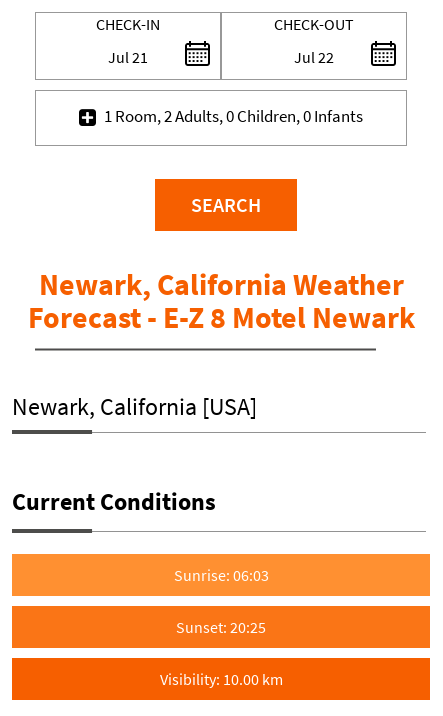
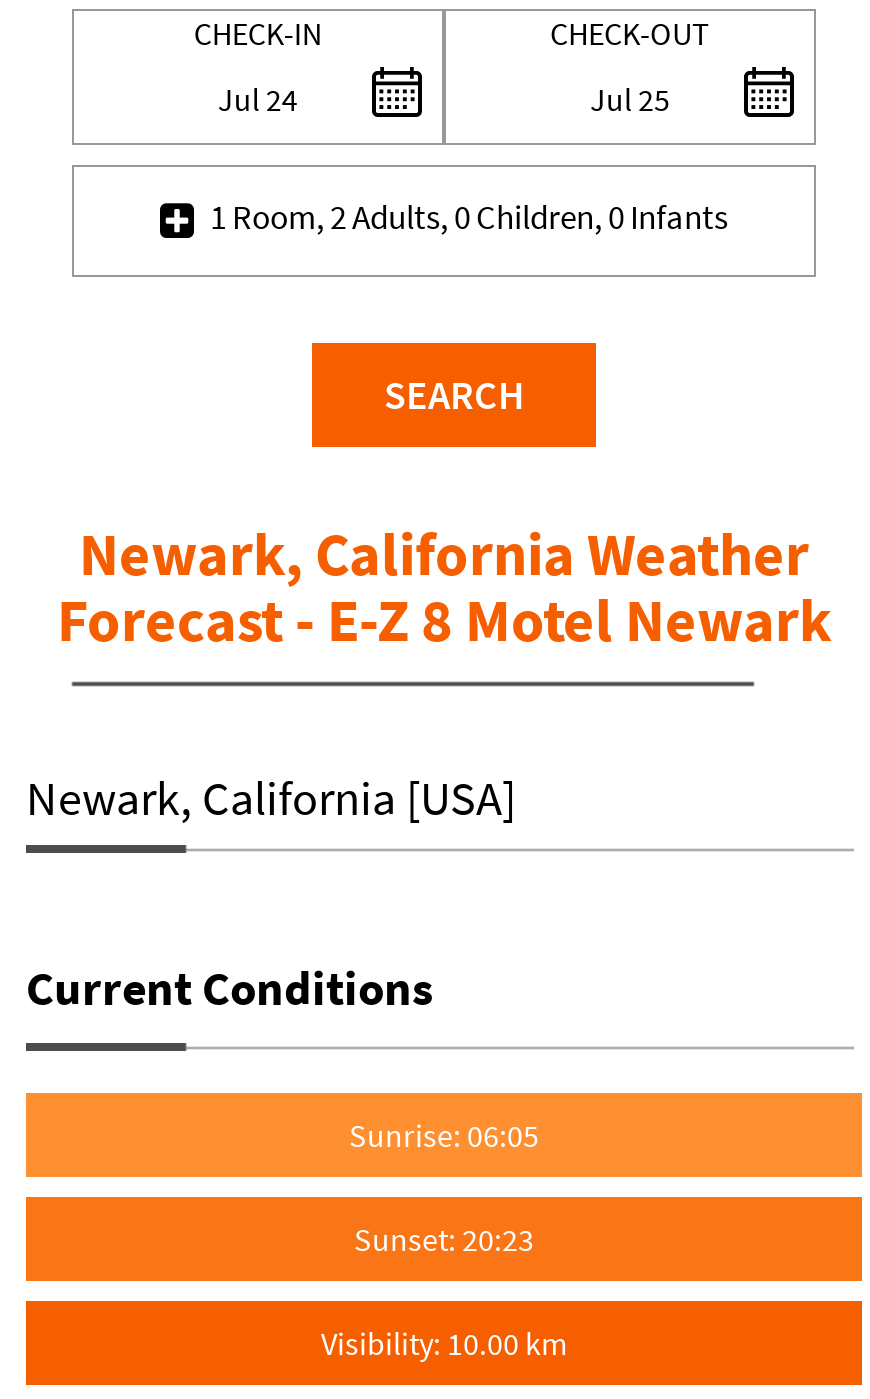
[108,47,148,67] Jul 21 -> [218,79,298,119] Jul 24
[294,47,334,67] Jul 22 -> [590,79,670,119] Jul 25
[173,565,268,585] Sunrise: 06:03 -> [349,1115,539,1155] Sunrise: 06:05
[176,617,266,637] Sunset: 20:25 -> [354,1219,534,1259] Sunset: 20:23

